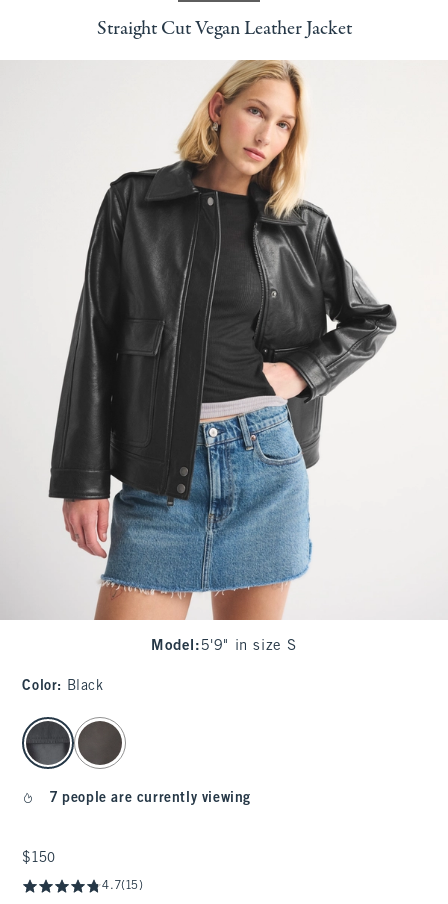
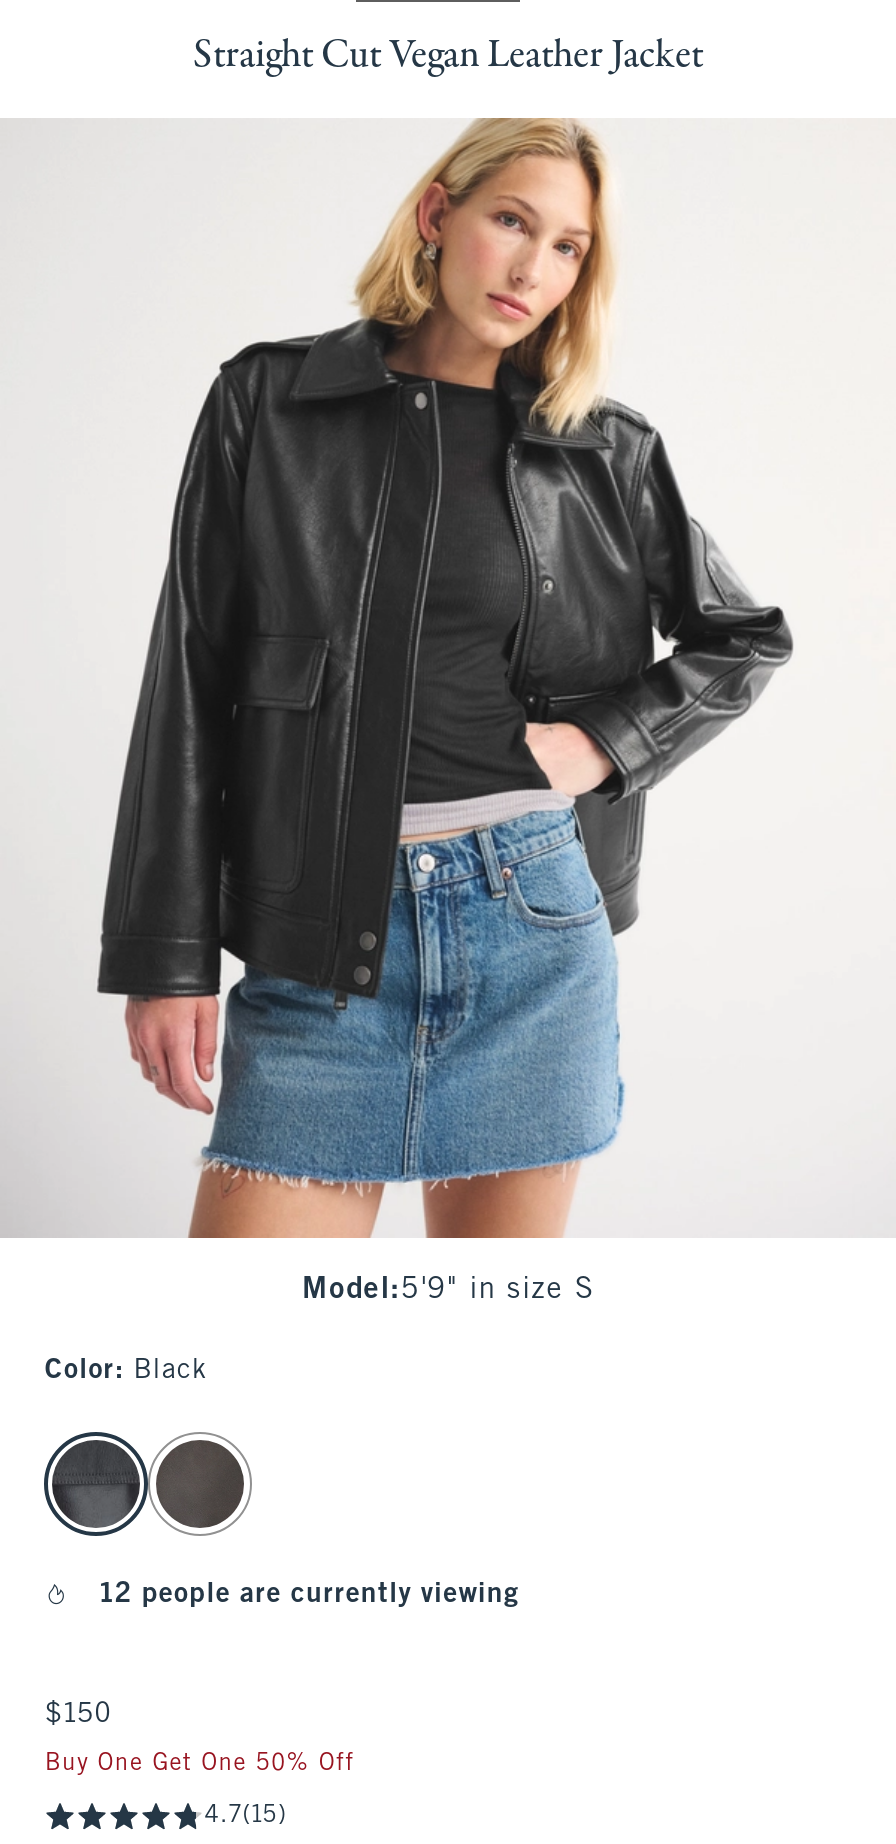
[50,792,251,805] 7 people are currently viewing -> [100,1582,519,1608] 12 people are currently viewing
none -> [45,1752,354,1776] Buy One Get One 50% Off

